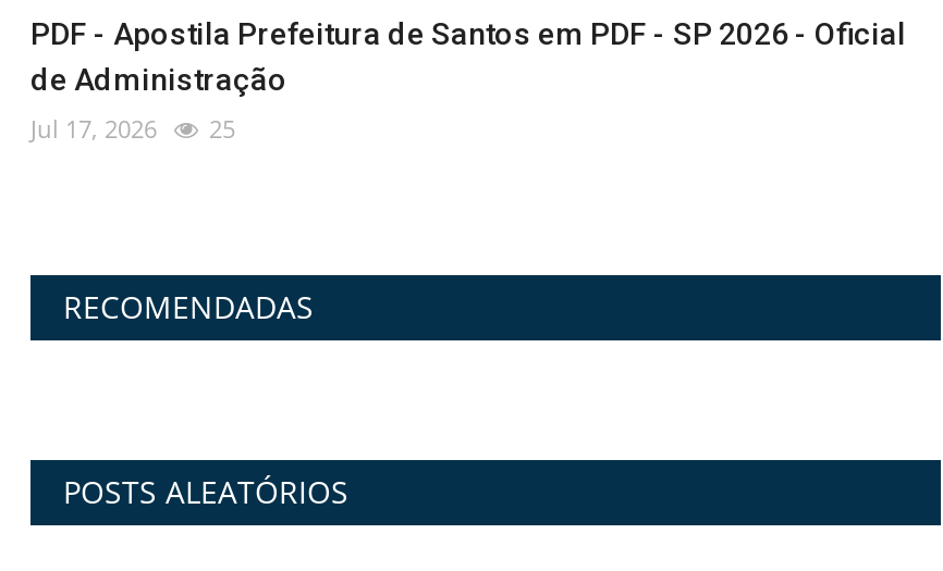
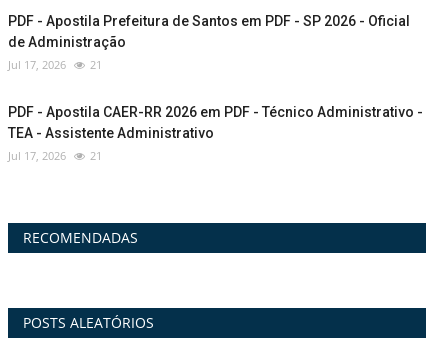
[209,112,235,144] 25 -> [8,57,423,163] 21 | PDF - Apostila CAER-RR 2026 em PDF - Técnico Administrativo - | TEA - Assistente Administrativo | Jul 17, 2026 | 21

